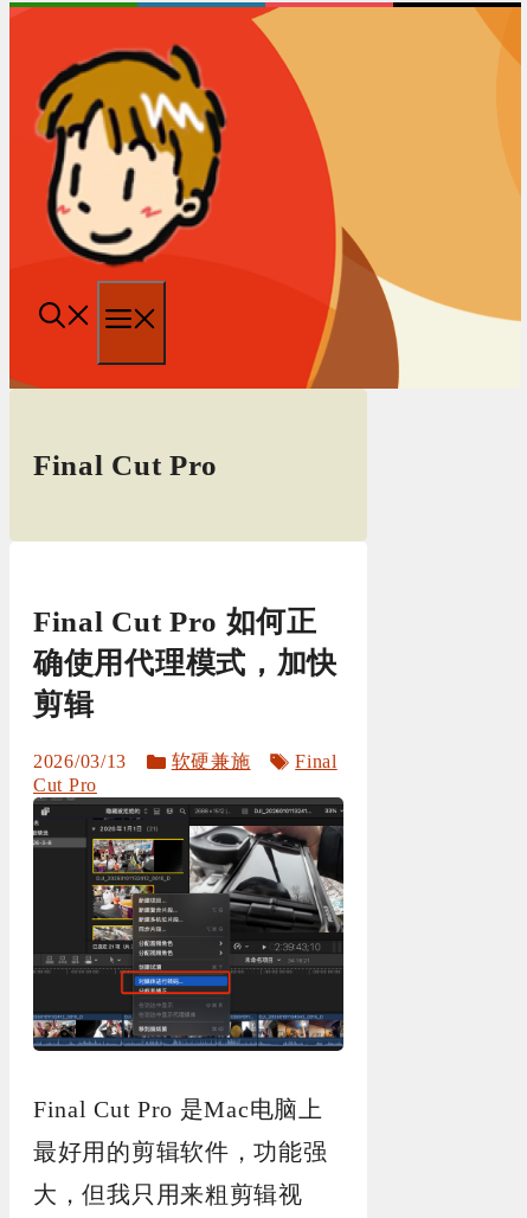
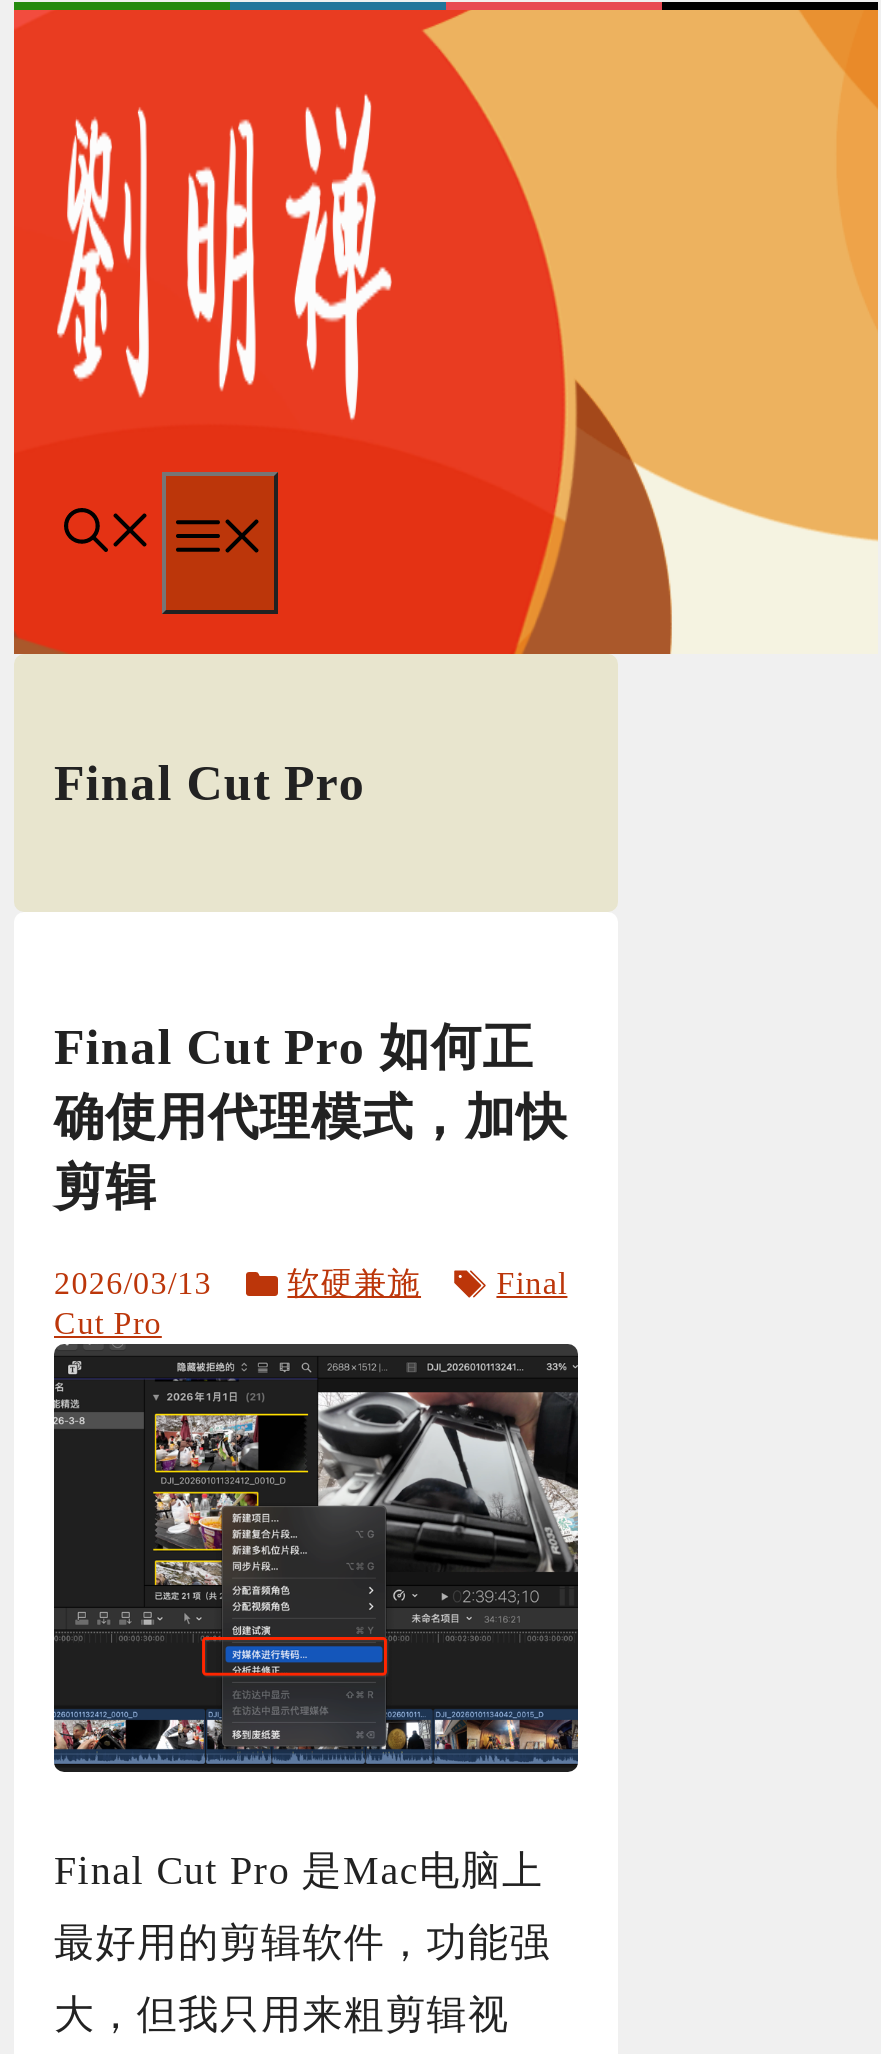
[36,44,233,268] [image] -> [56,74,394,448] [image]

